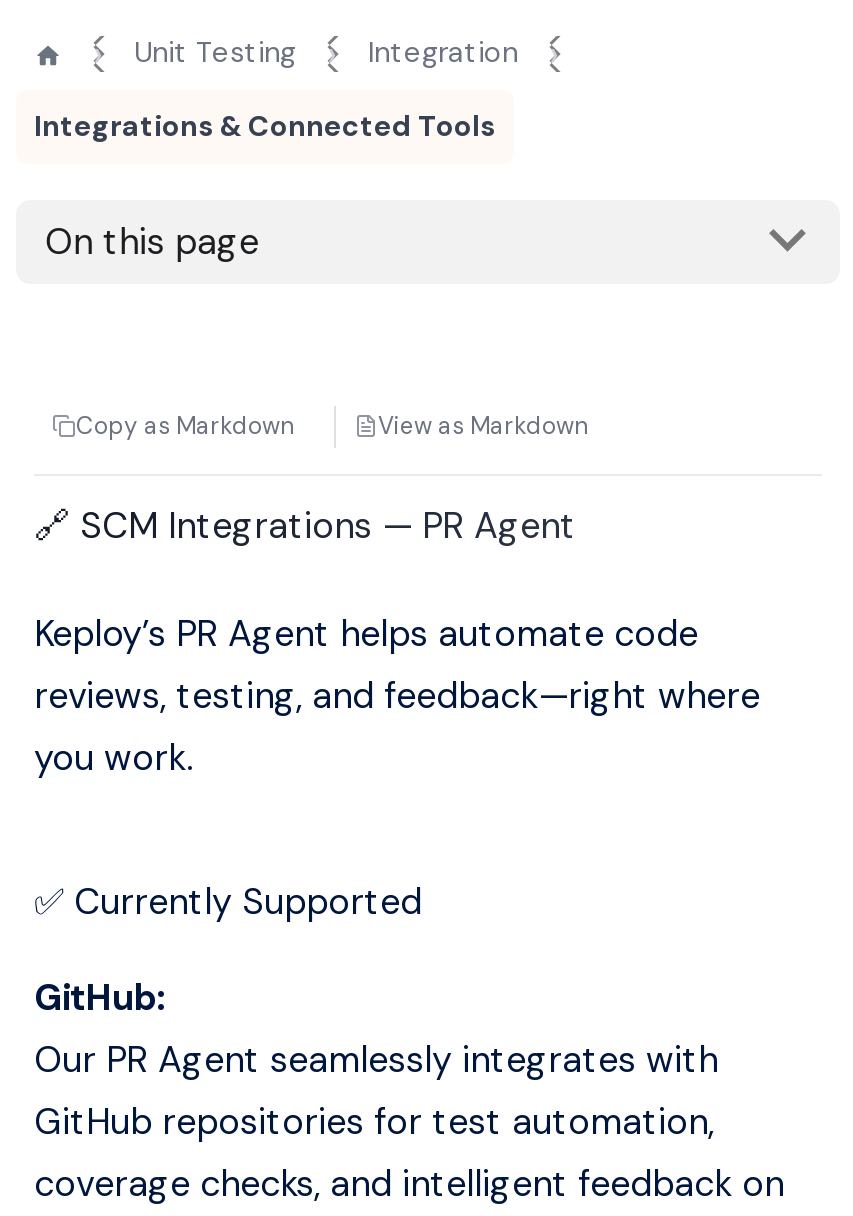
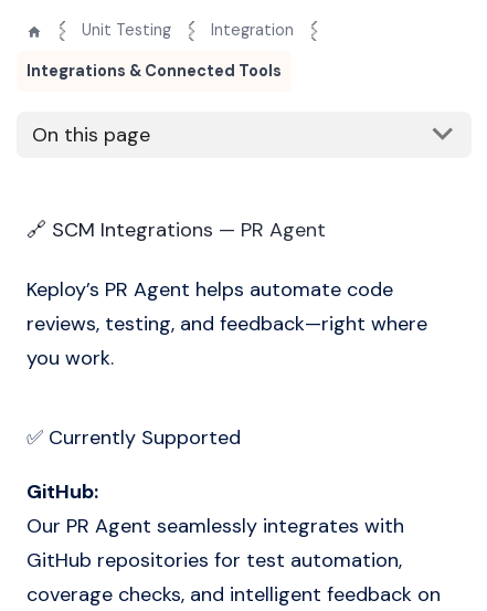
[76,410,588,442] Copy as Markdown | View as Markdown -> none

